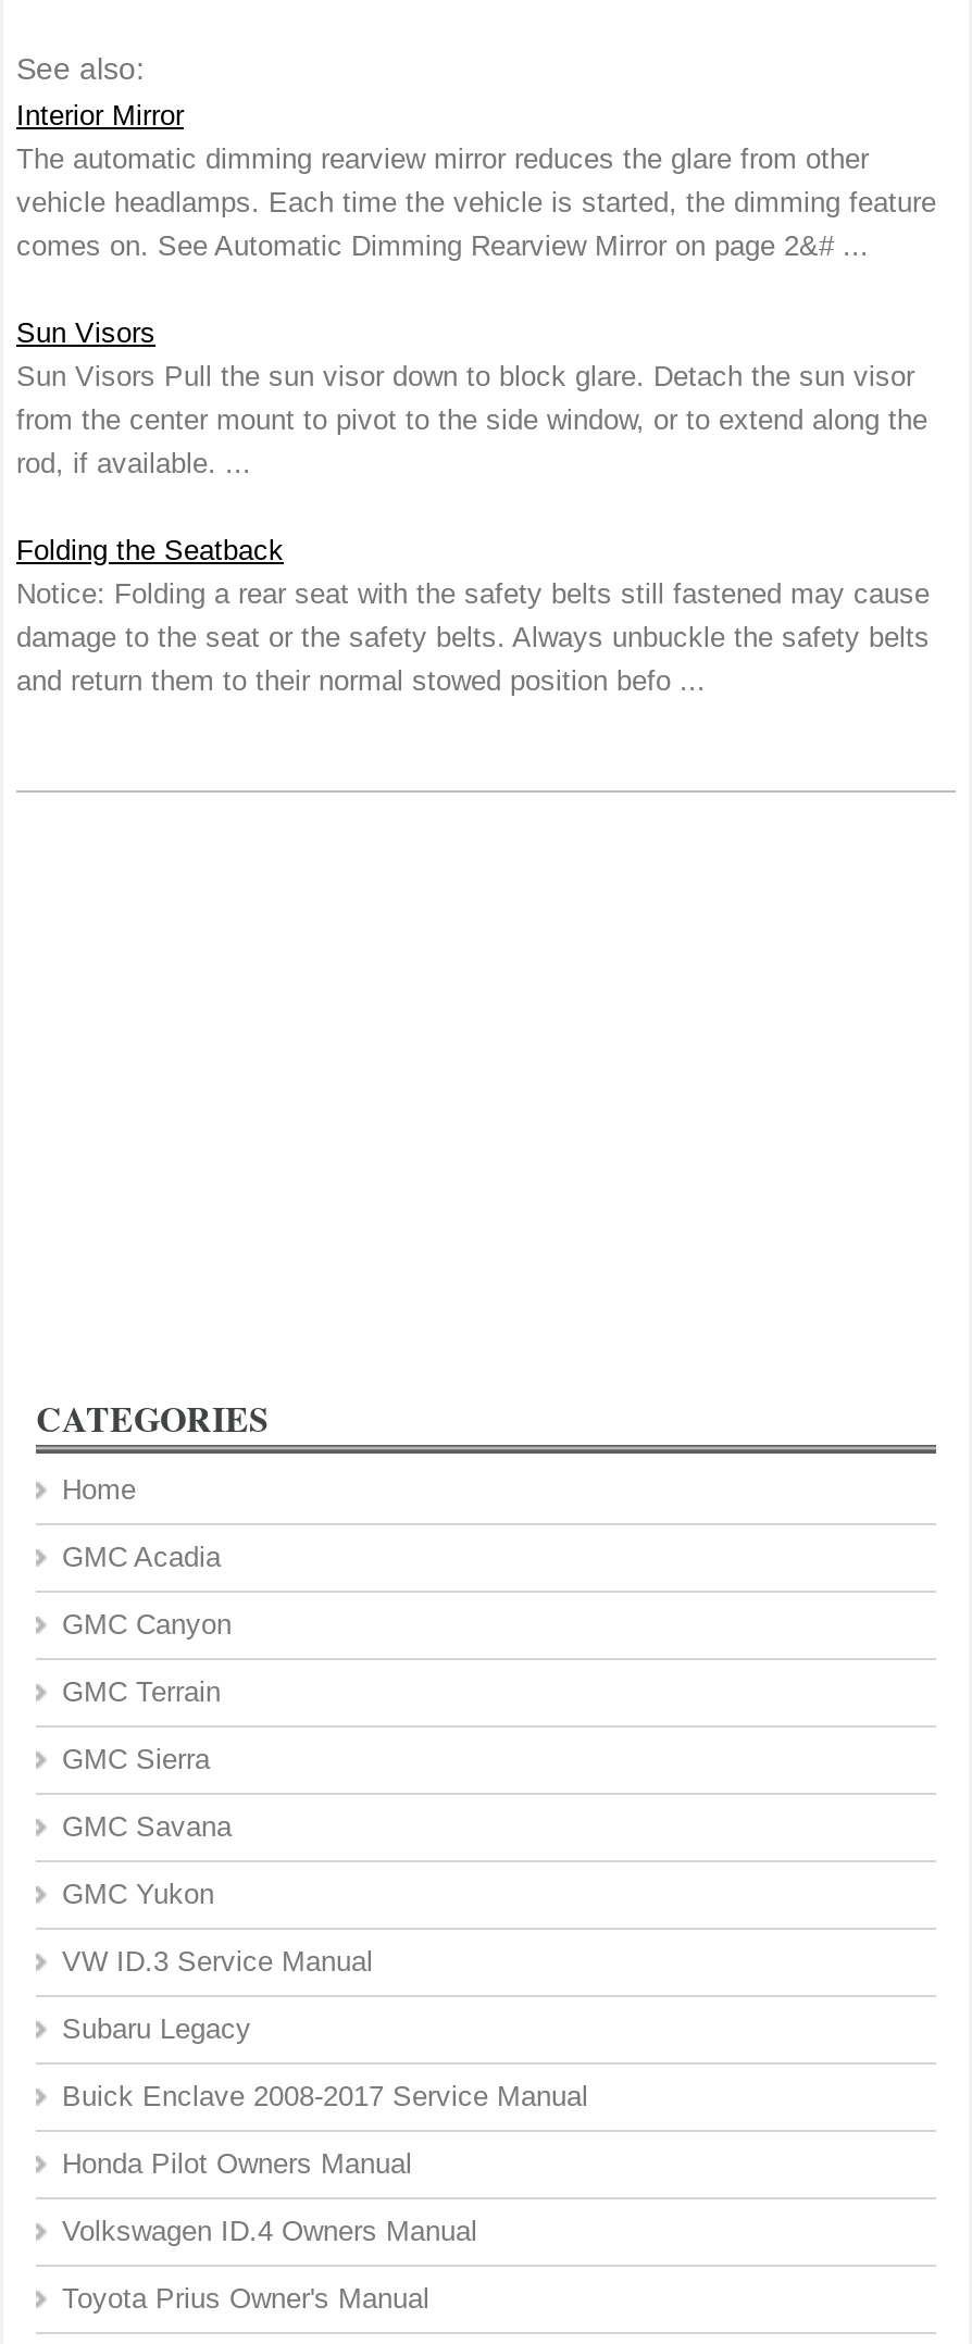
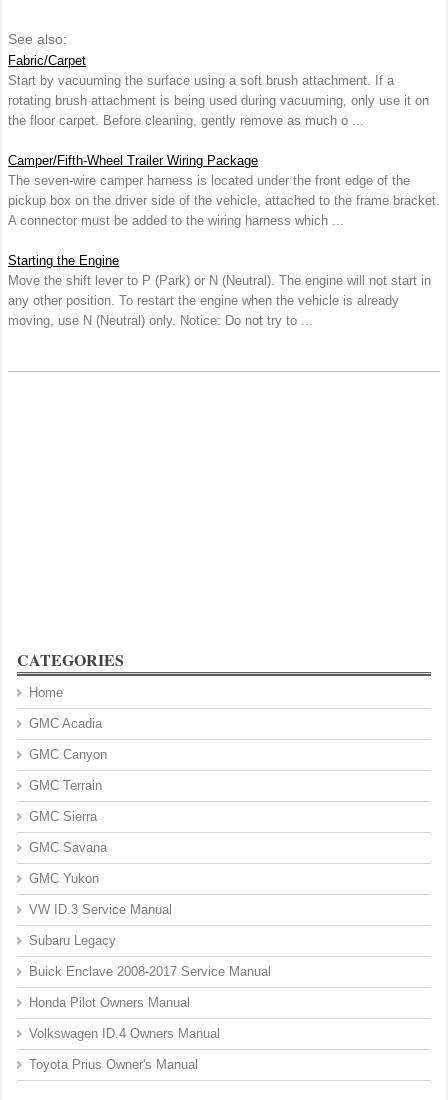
[16,99,936,262] Interior Mirror | The automatic dimming rearview mirror reduces the glare from other | vehicle headlamps. Each time the vehicle is started, the dimming feature | comes on. See Automatic Dimming Rearview Mirror on page 2&# ... -> [8,53,429,128] Fabric/Carpet | Start by vacuuming the surface using a soft brush attachment. If a | rotating brush attachment is being used during vacuuming, only use it on | the floor carpet. Before cleaning, gently remove as much o ...
[16,316,927,479] Sun Visors | Sun Visors Pull the sun visor down to block glare. Detach the sun visor | from the center mount to pivot to the side window, or to extend along the | rod, if available. ... -> [8,153,440,228] Camper/Fifth-Wheel Trailer Wiring Package | The seven-wire camper harness is located under the front edge of the | pickup box on the driver side of the vehicle, attached to the frame bracket. | A connector must be added to the wiring harness which ...
[16,534,930,697] Folding the Seatback | Notice: Folding a rear seat with the safety belts still fastened may cause | damage to the seat or the safety belts. Always unbuckle the safety belts | and return them to their normal stowed position befo ... -> [8,253,431,328] Starting the Engine | Move the shift lever to P (Park) or N (Neutral). The engine will not start in | any other position. To restart the engine when the vehicle is already | moving, use N (Neutral) only. Notice: Do not try to ...

